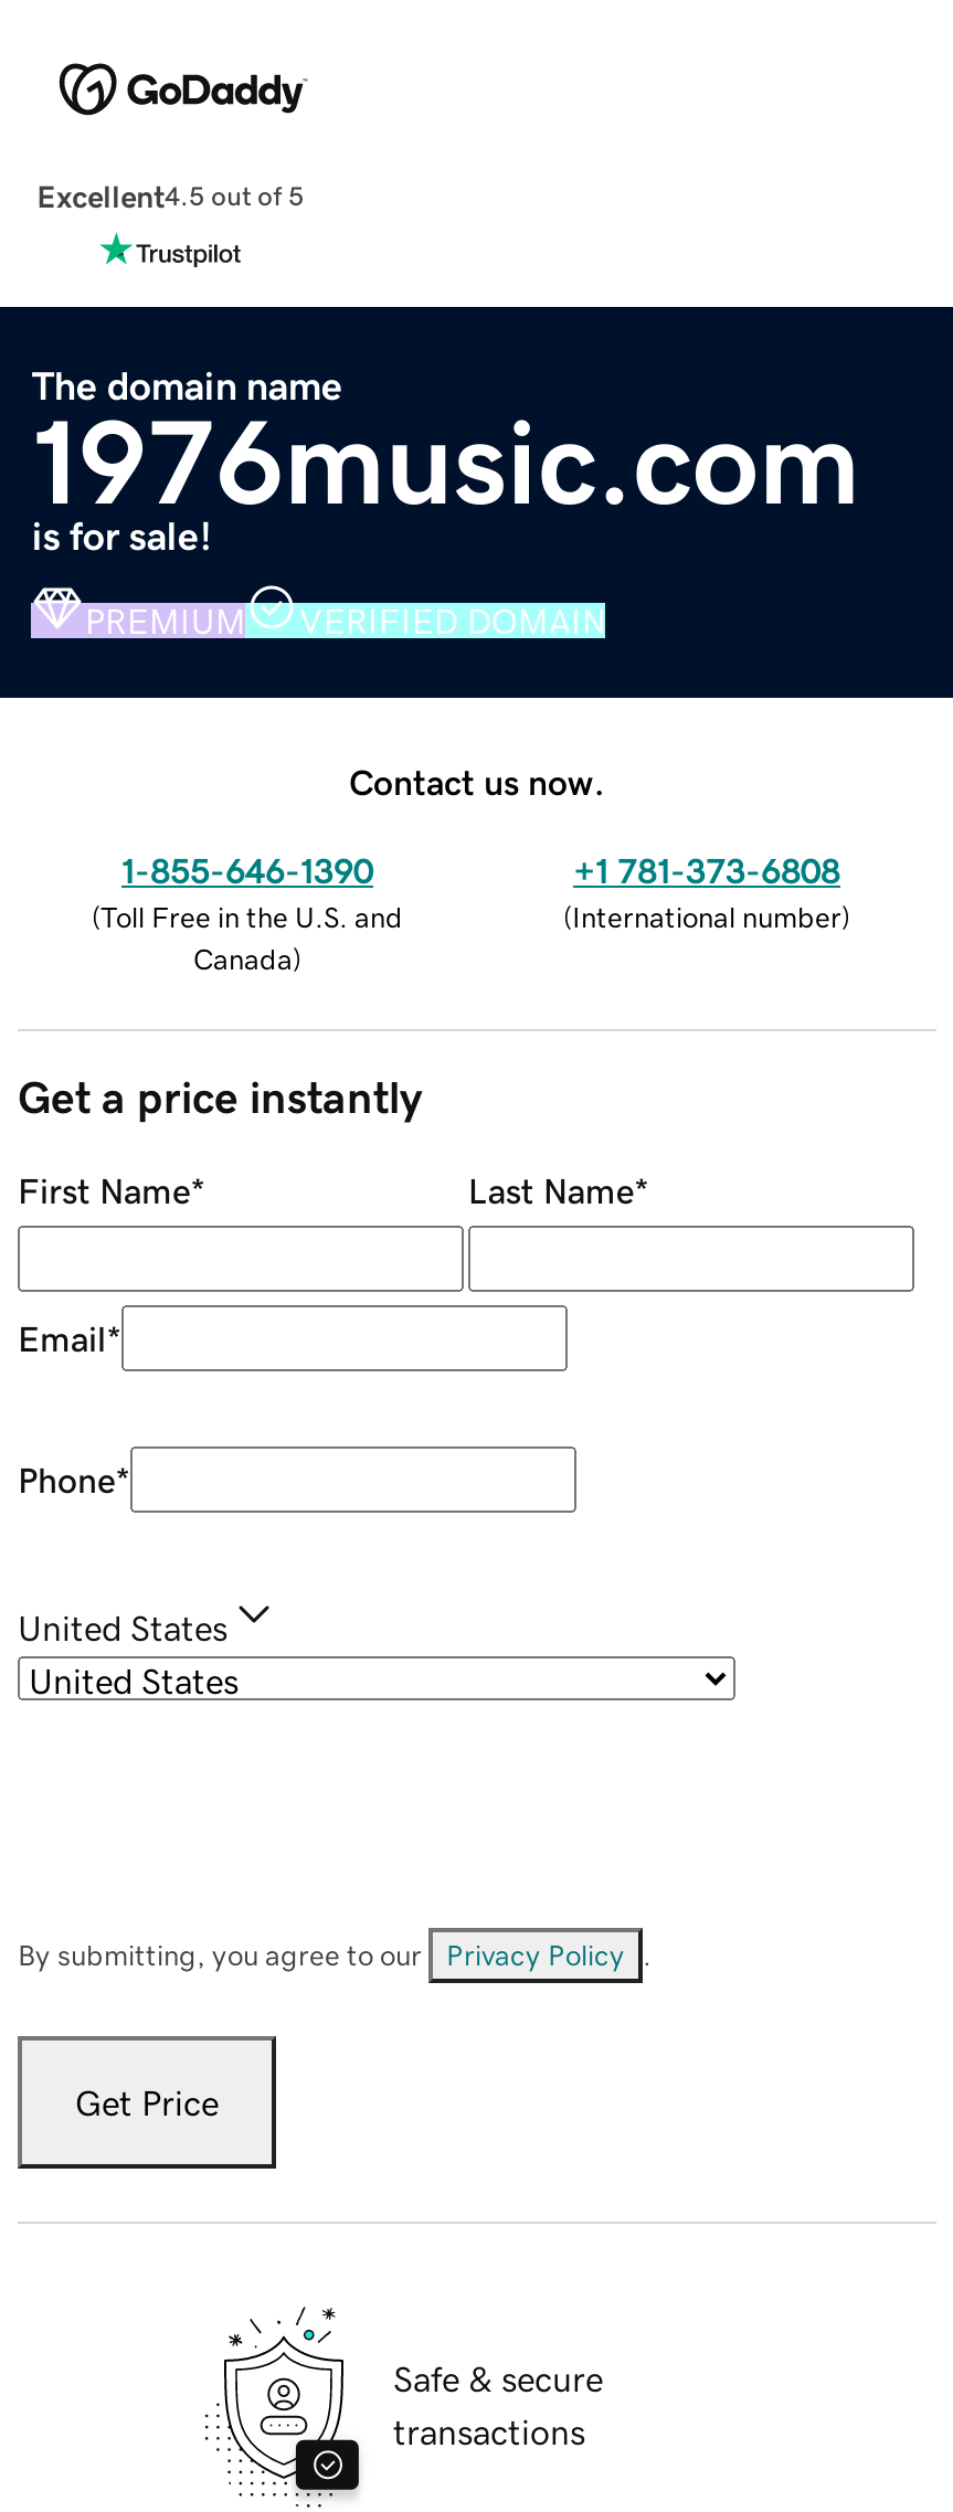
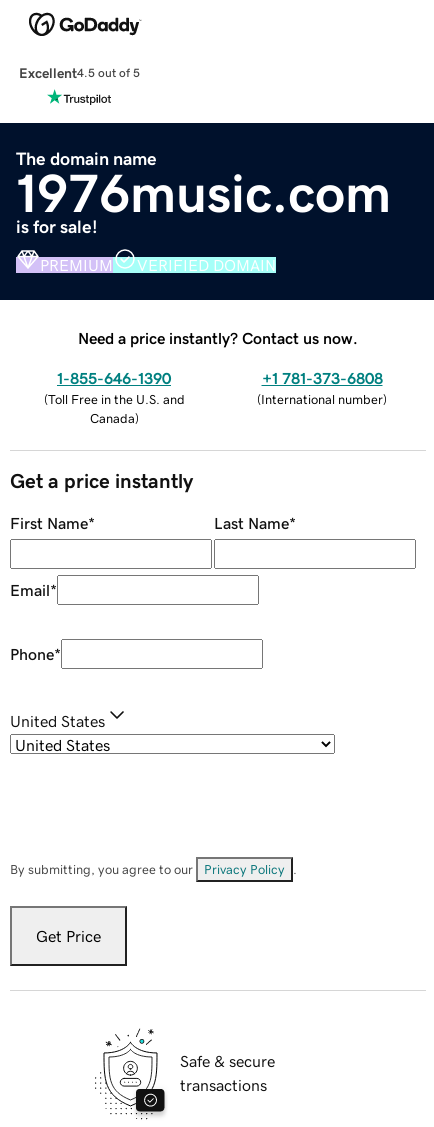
[349,763,605,799] Contact us now. -> [78,330,358,346] Need a price instantly? Contact us now.

